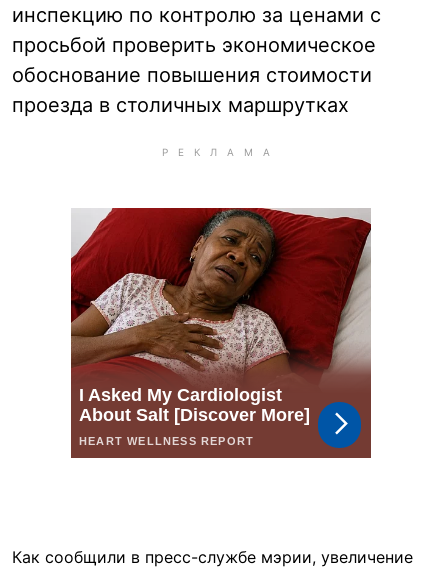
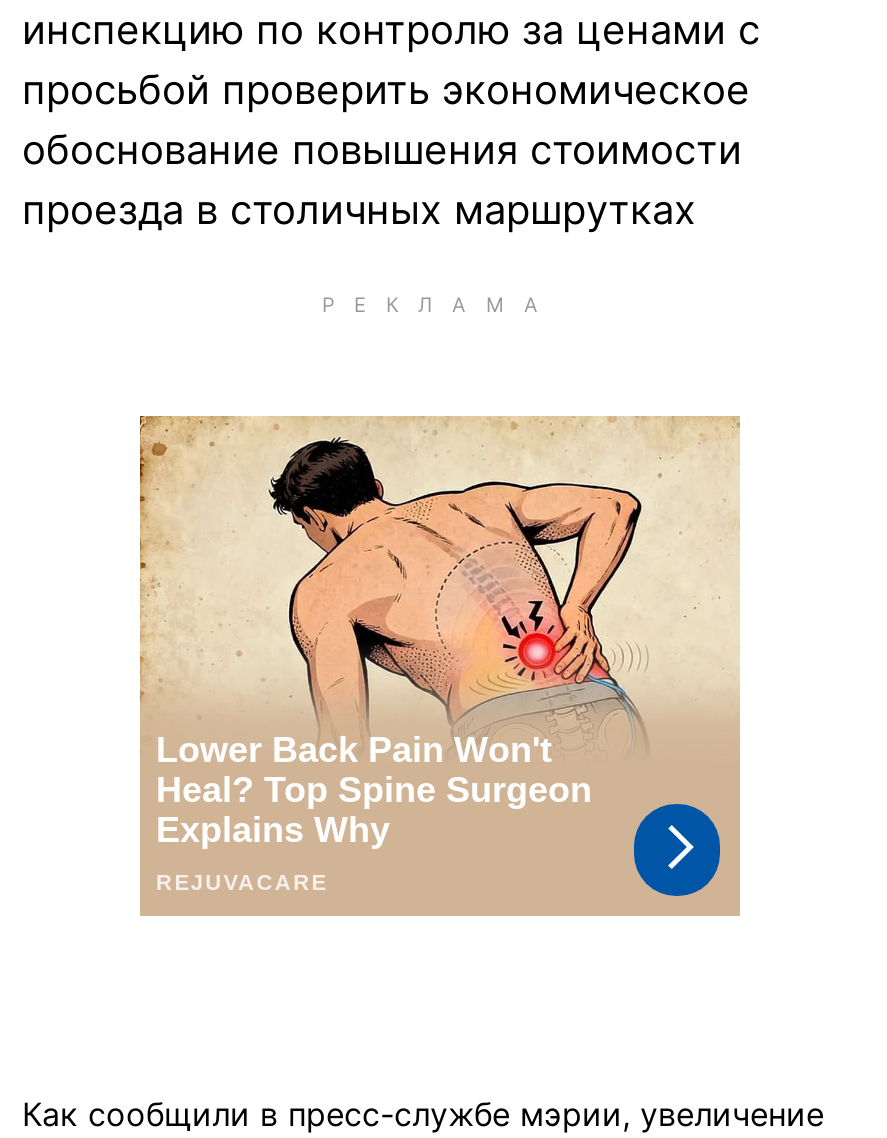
[70,207,372,458] [image] -> [138,414,740,914] [image]

